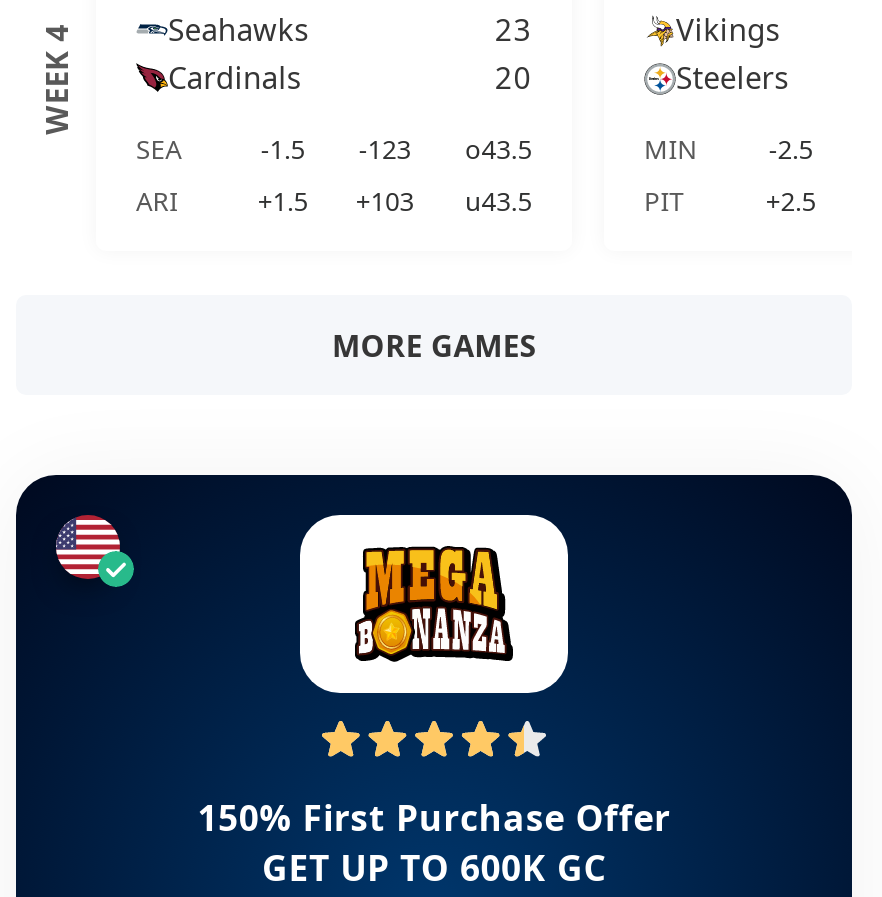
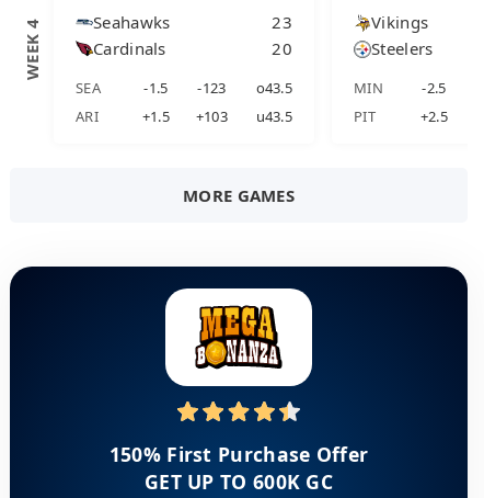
[54,513,136,589] [image] -> none

